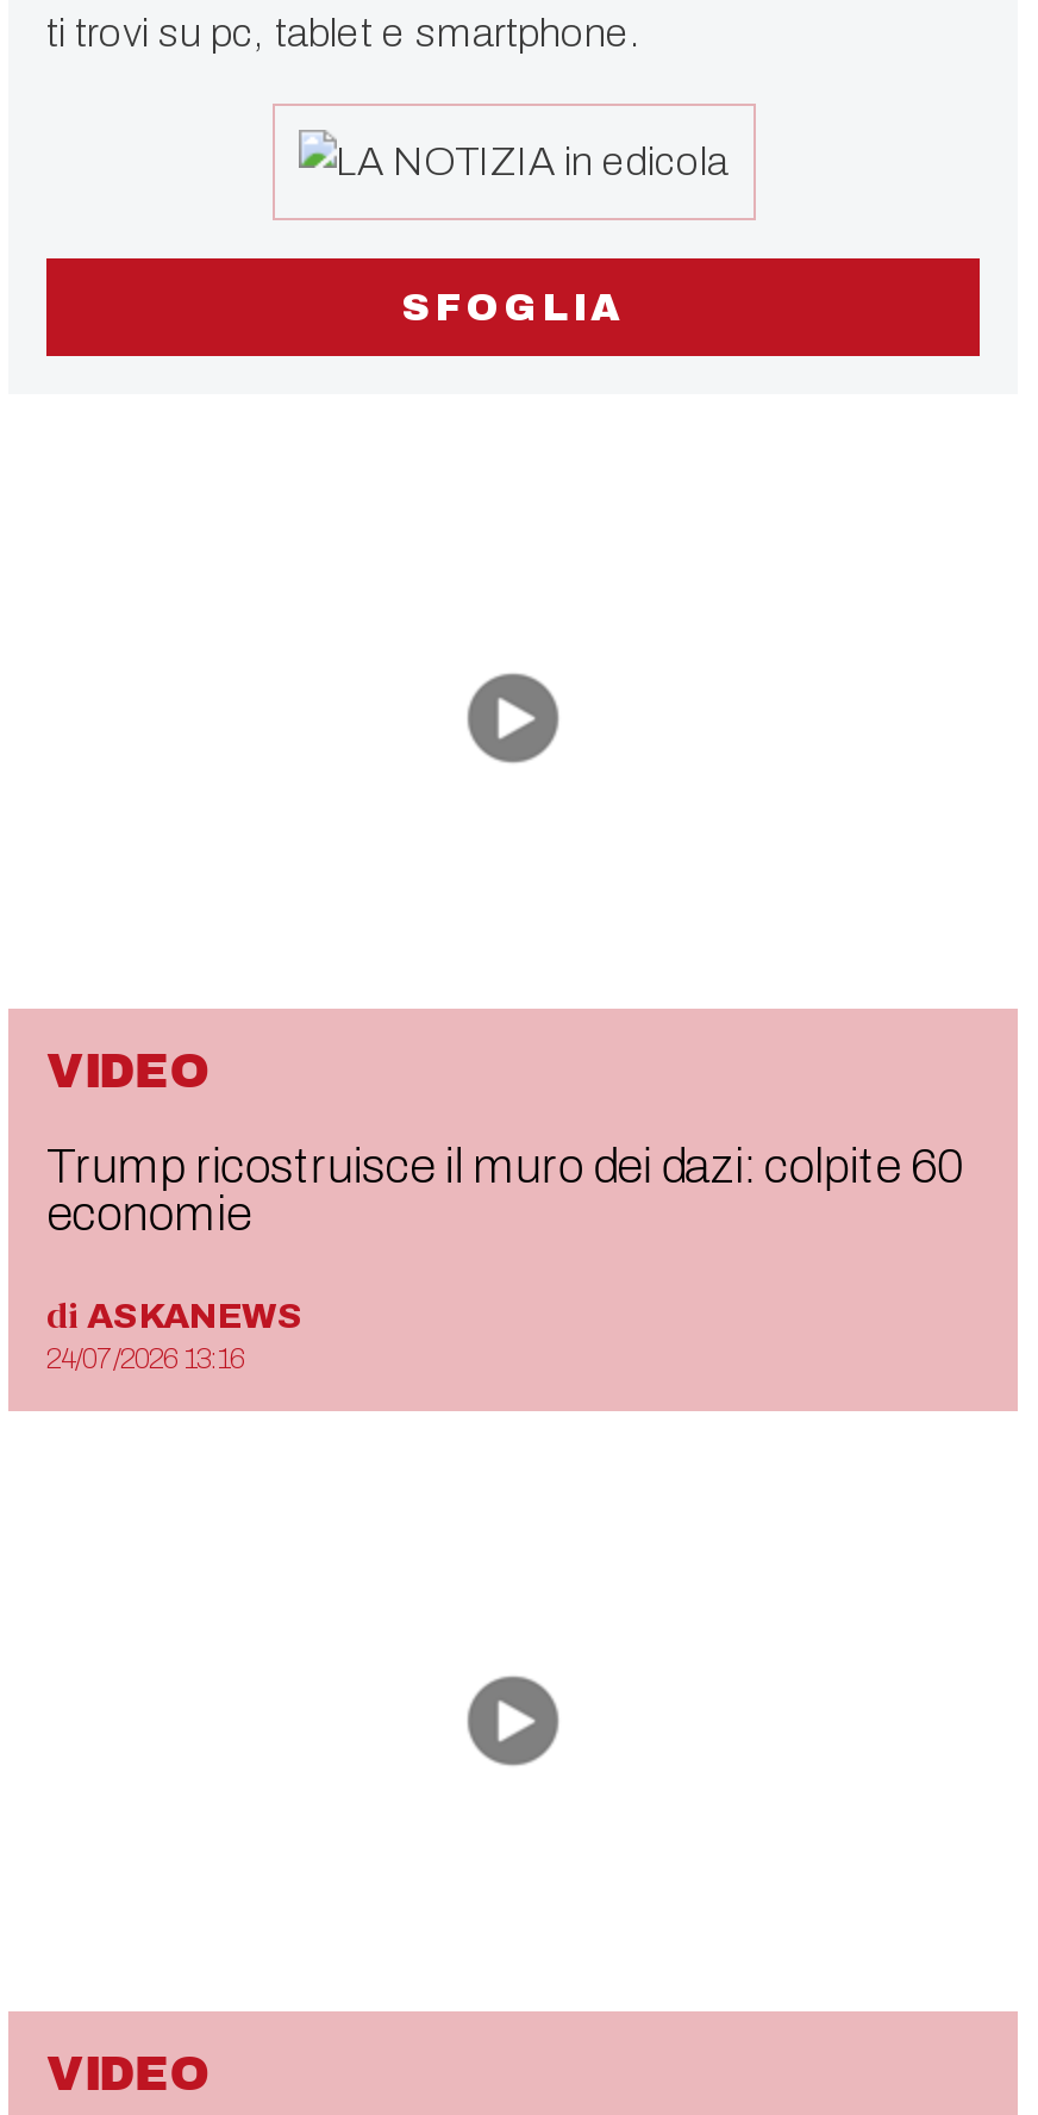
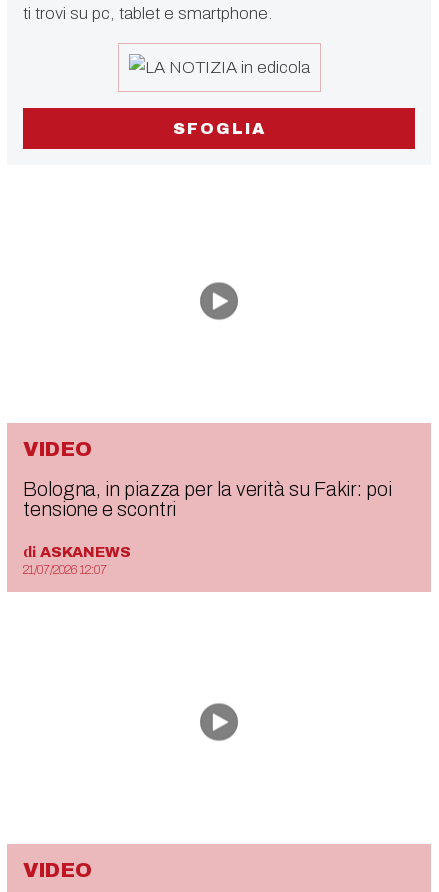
[46,1138,963,1239] Trump ricostruisce il muro dei dazi: colpite 60 | economie -> [23,478,392,520] Bologna, in piazza per la verità su Fakir: poi | tensione e scontri
[46,1341,244,1374] 24/07/2026 13:16 -> [23,563,107,577] 21/07/2026 12:07

